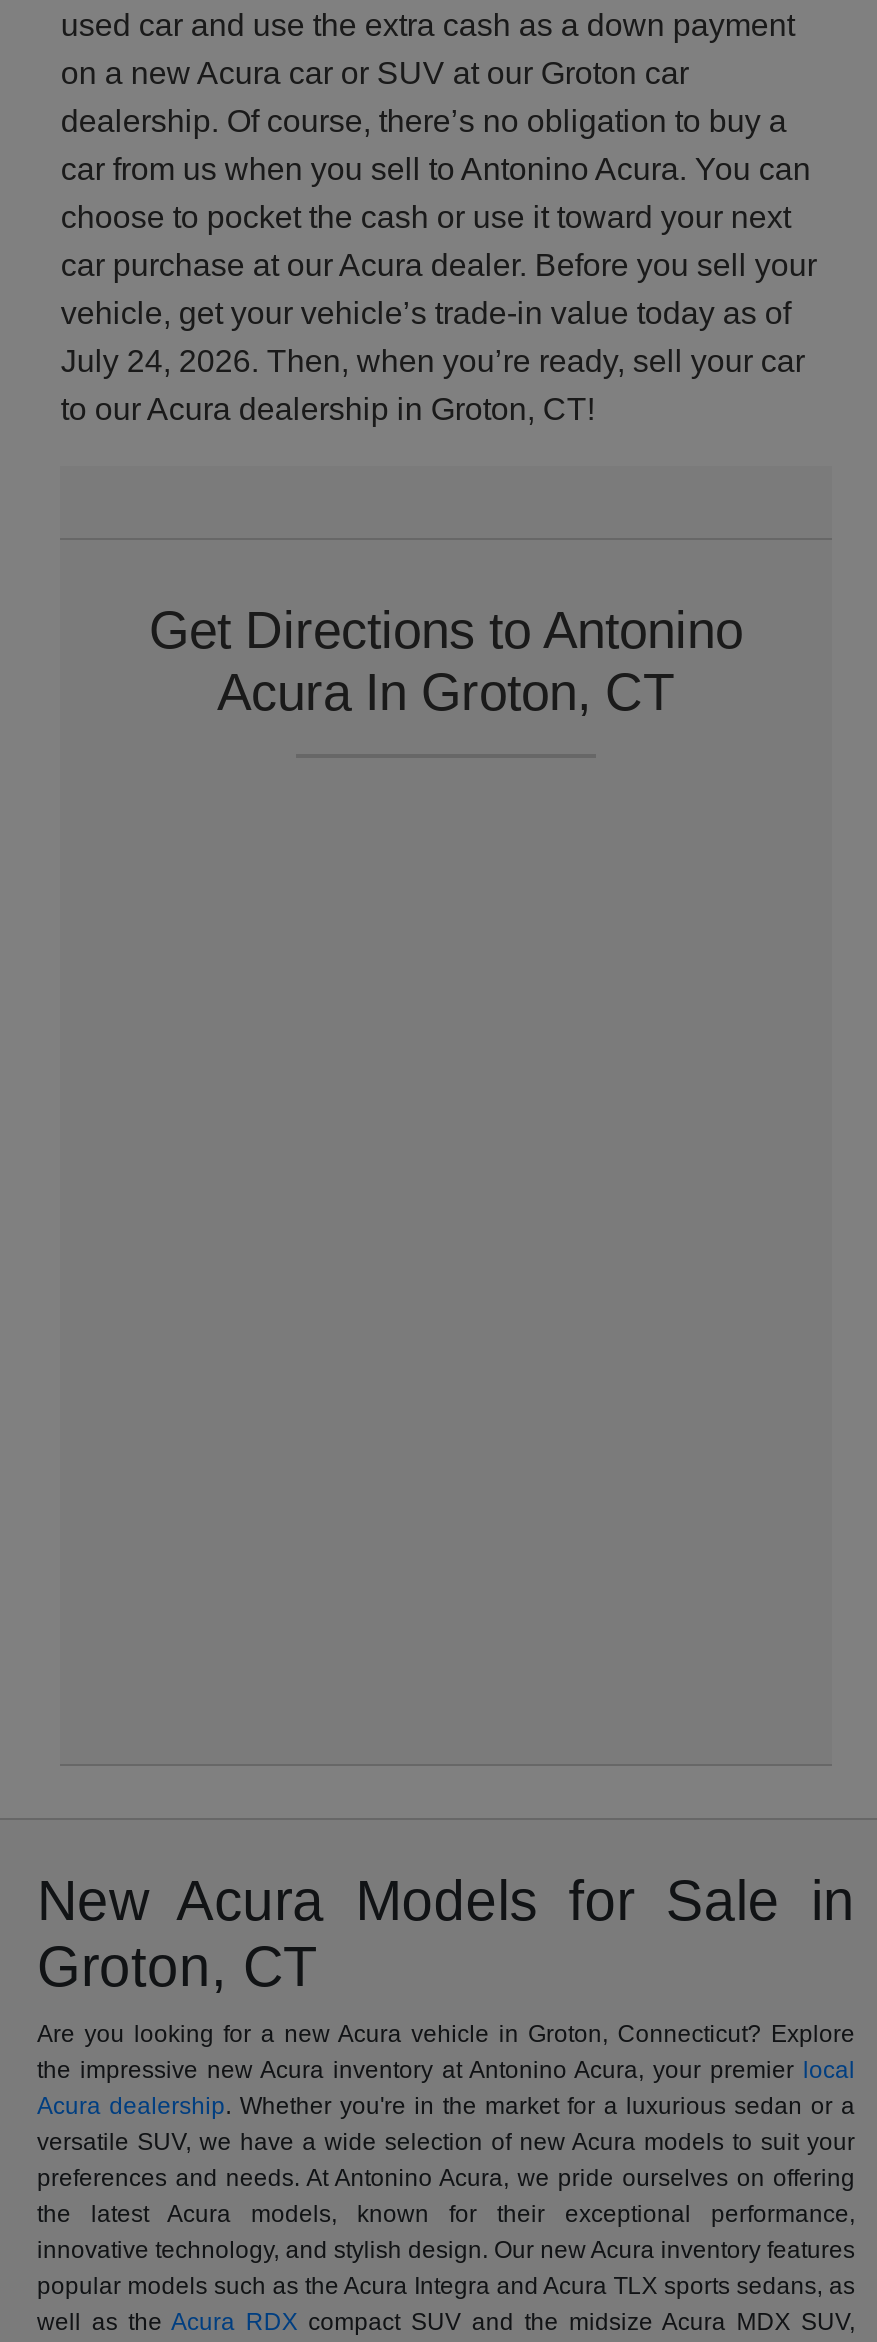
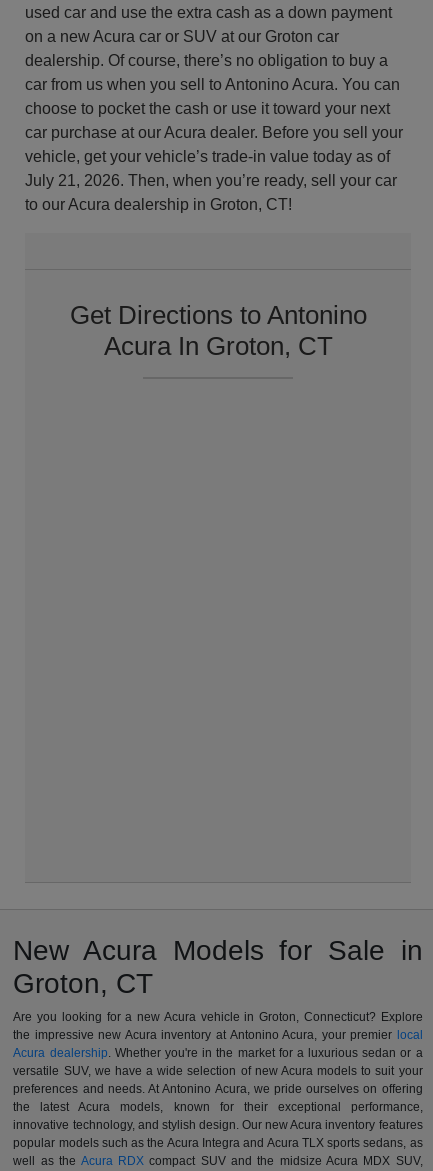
[61,344,805,378] July 24, 2026. Then, when you’re ready, sell your car -> [25,172,397,189] July 21, 2026. Then, when you’re ready, sell your car

